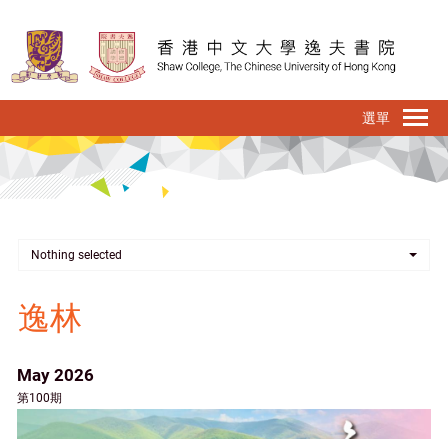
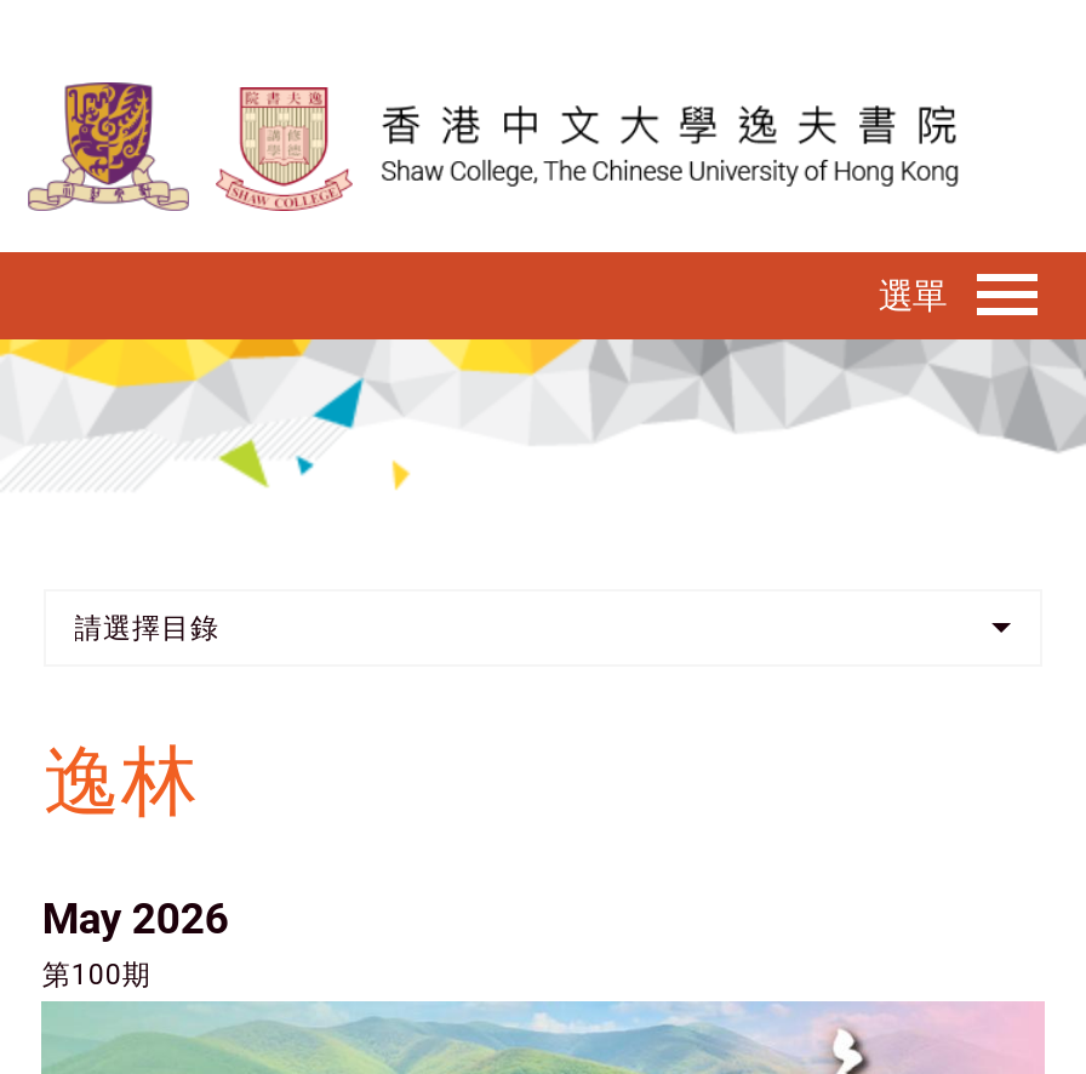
[30,248,121,262] Nothing selected -> [74,611,219,645] 請選擇目錄

